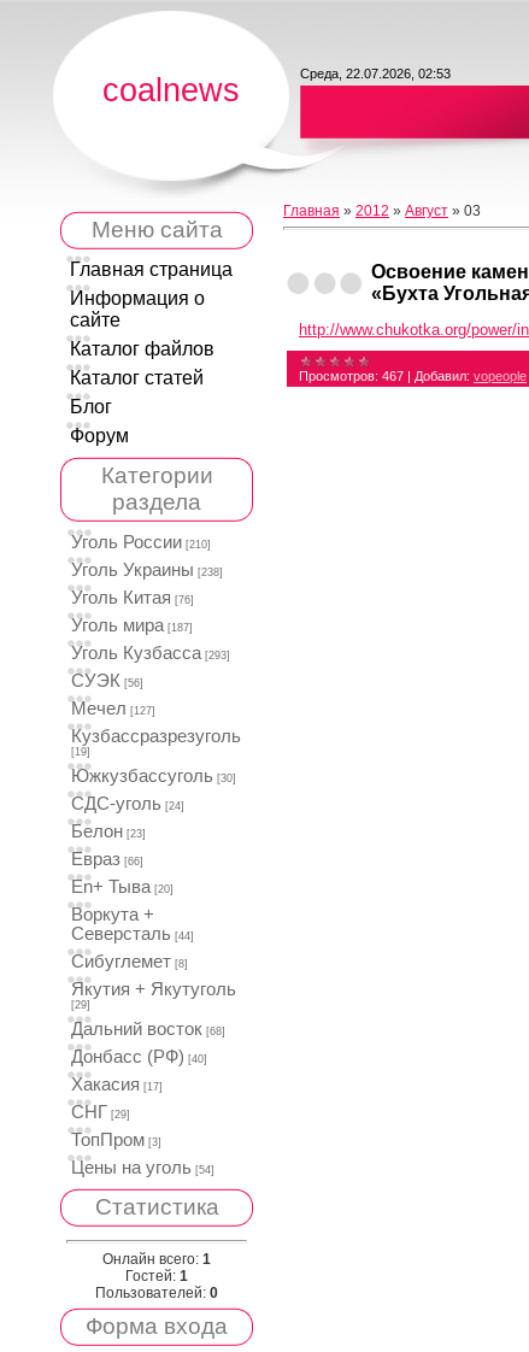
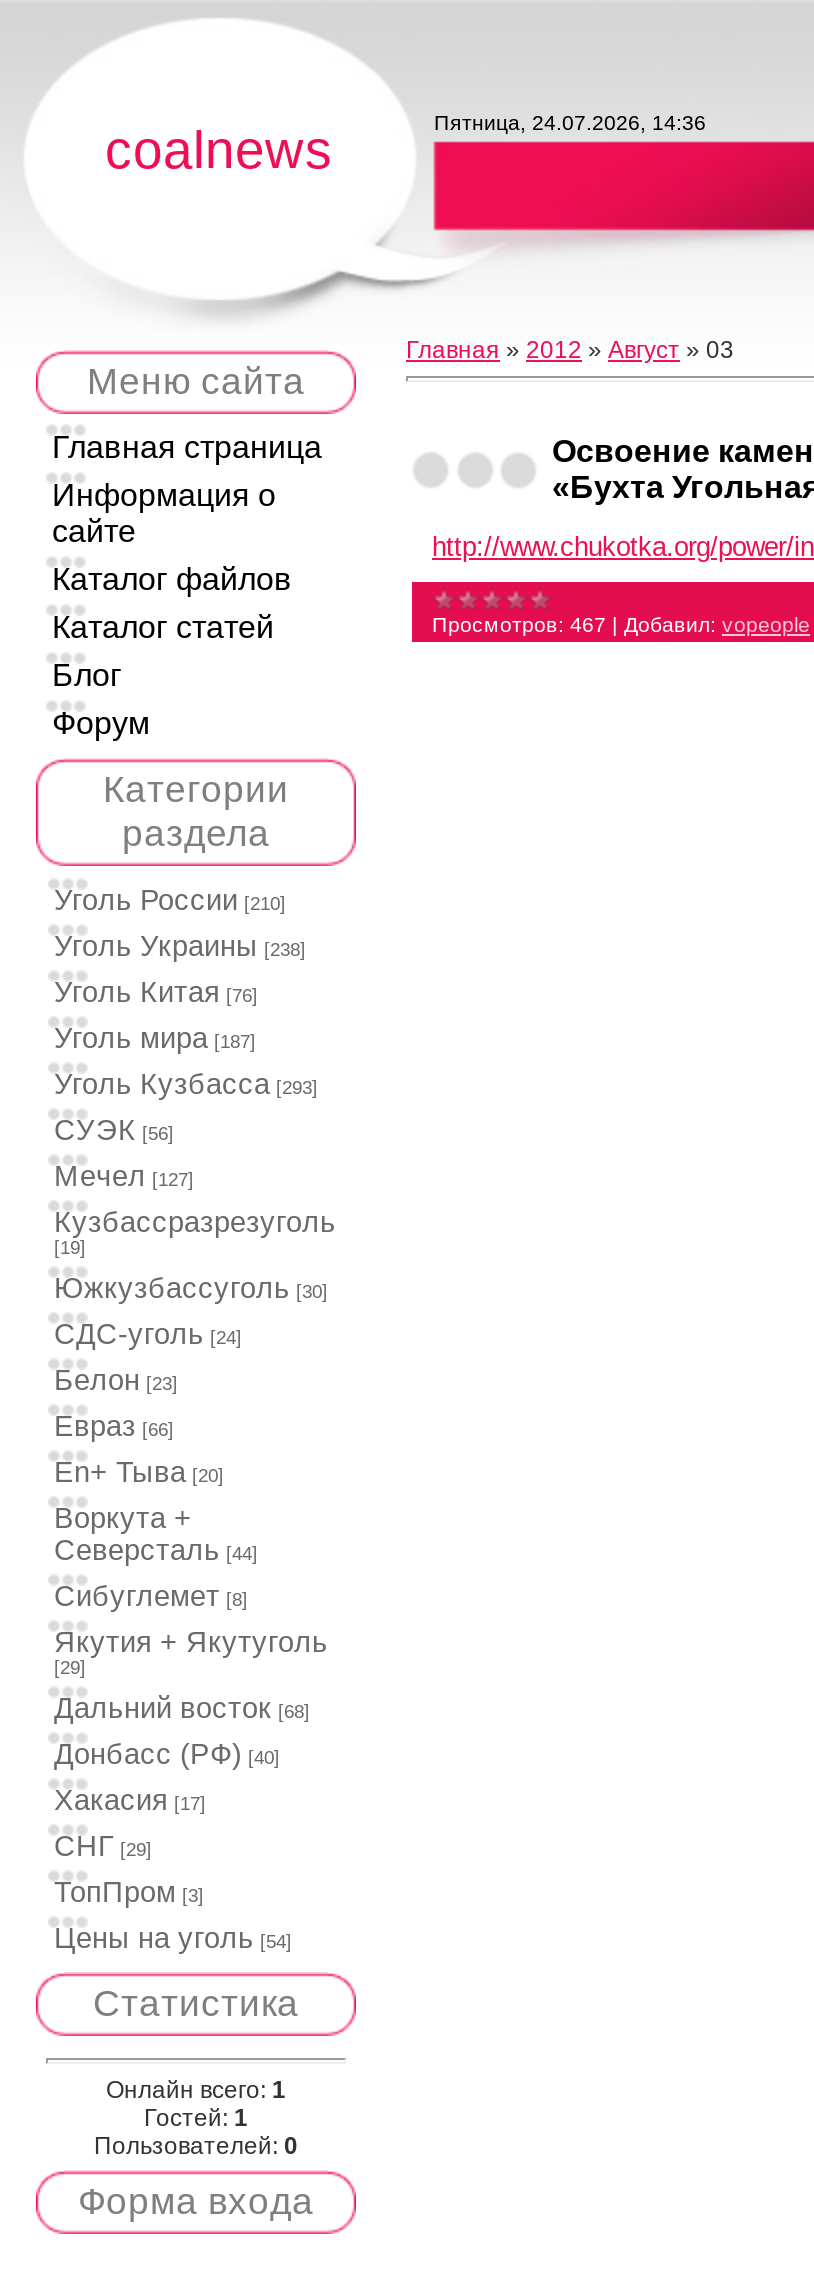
[300,66,451,81] Среда, 22.07.2026, 02:53 -> [434,110,706,134] Пятница, 24.07.2026, 14:36

